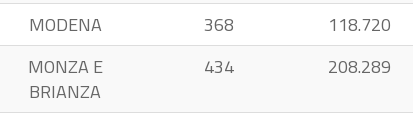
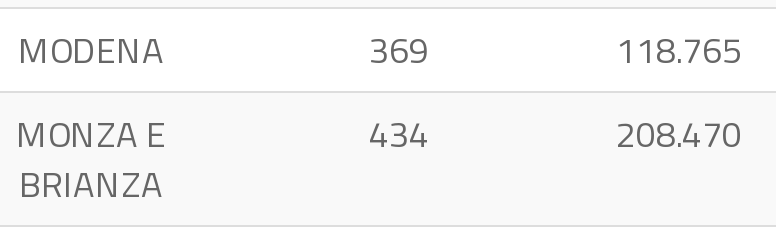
[204,11,234,38] 368 -> [369,23,429,77] 369
[327,11,390,38] 118.720 -> [616,23,742,77] 118.765
[327,53,390,80] 208.289 -> [616,107,742,161] 208.470

